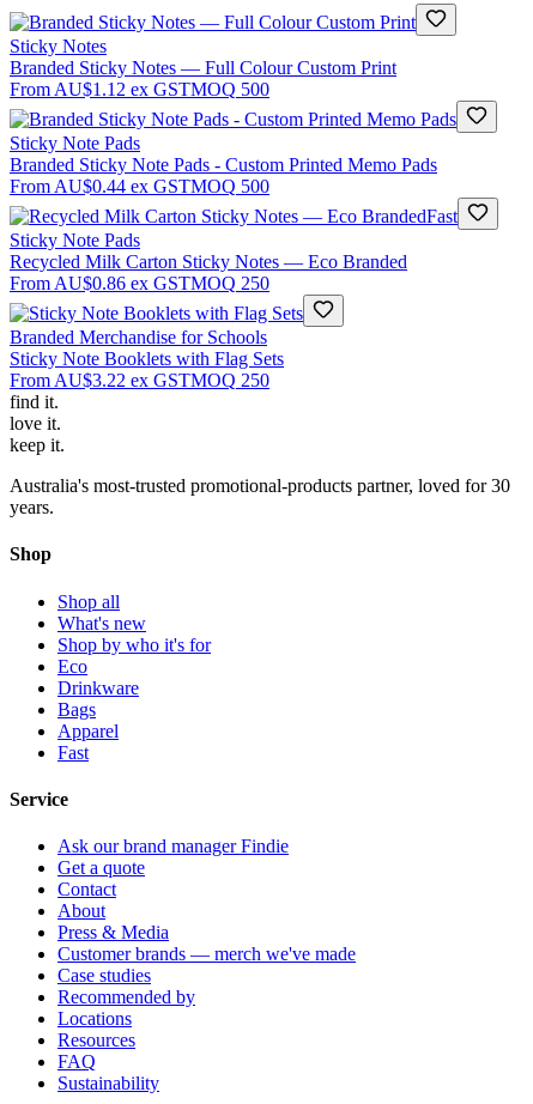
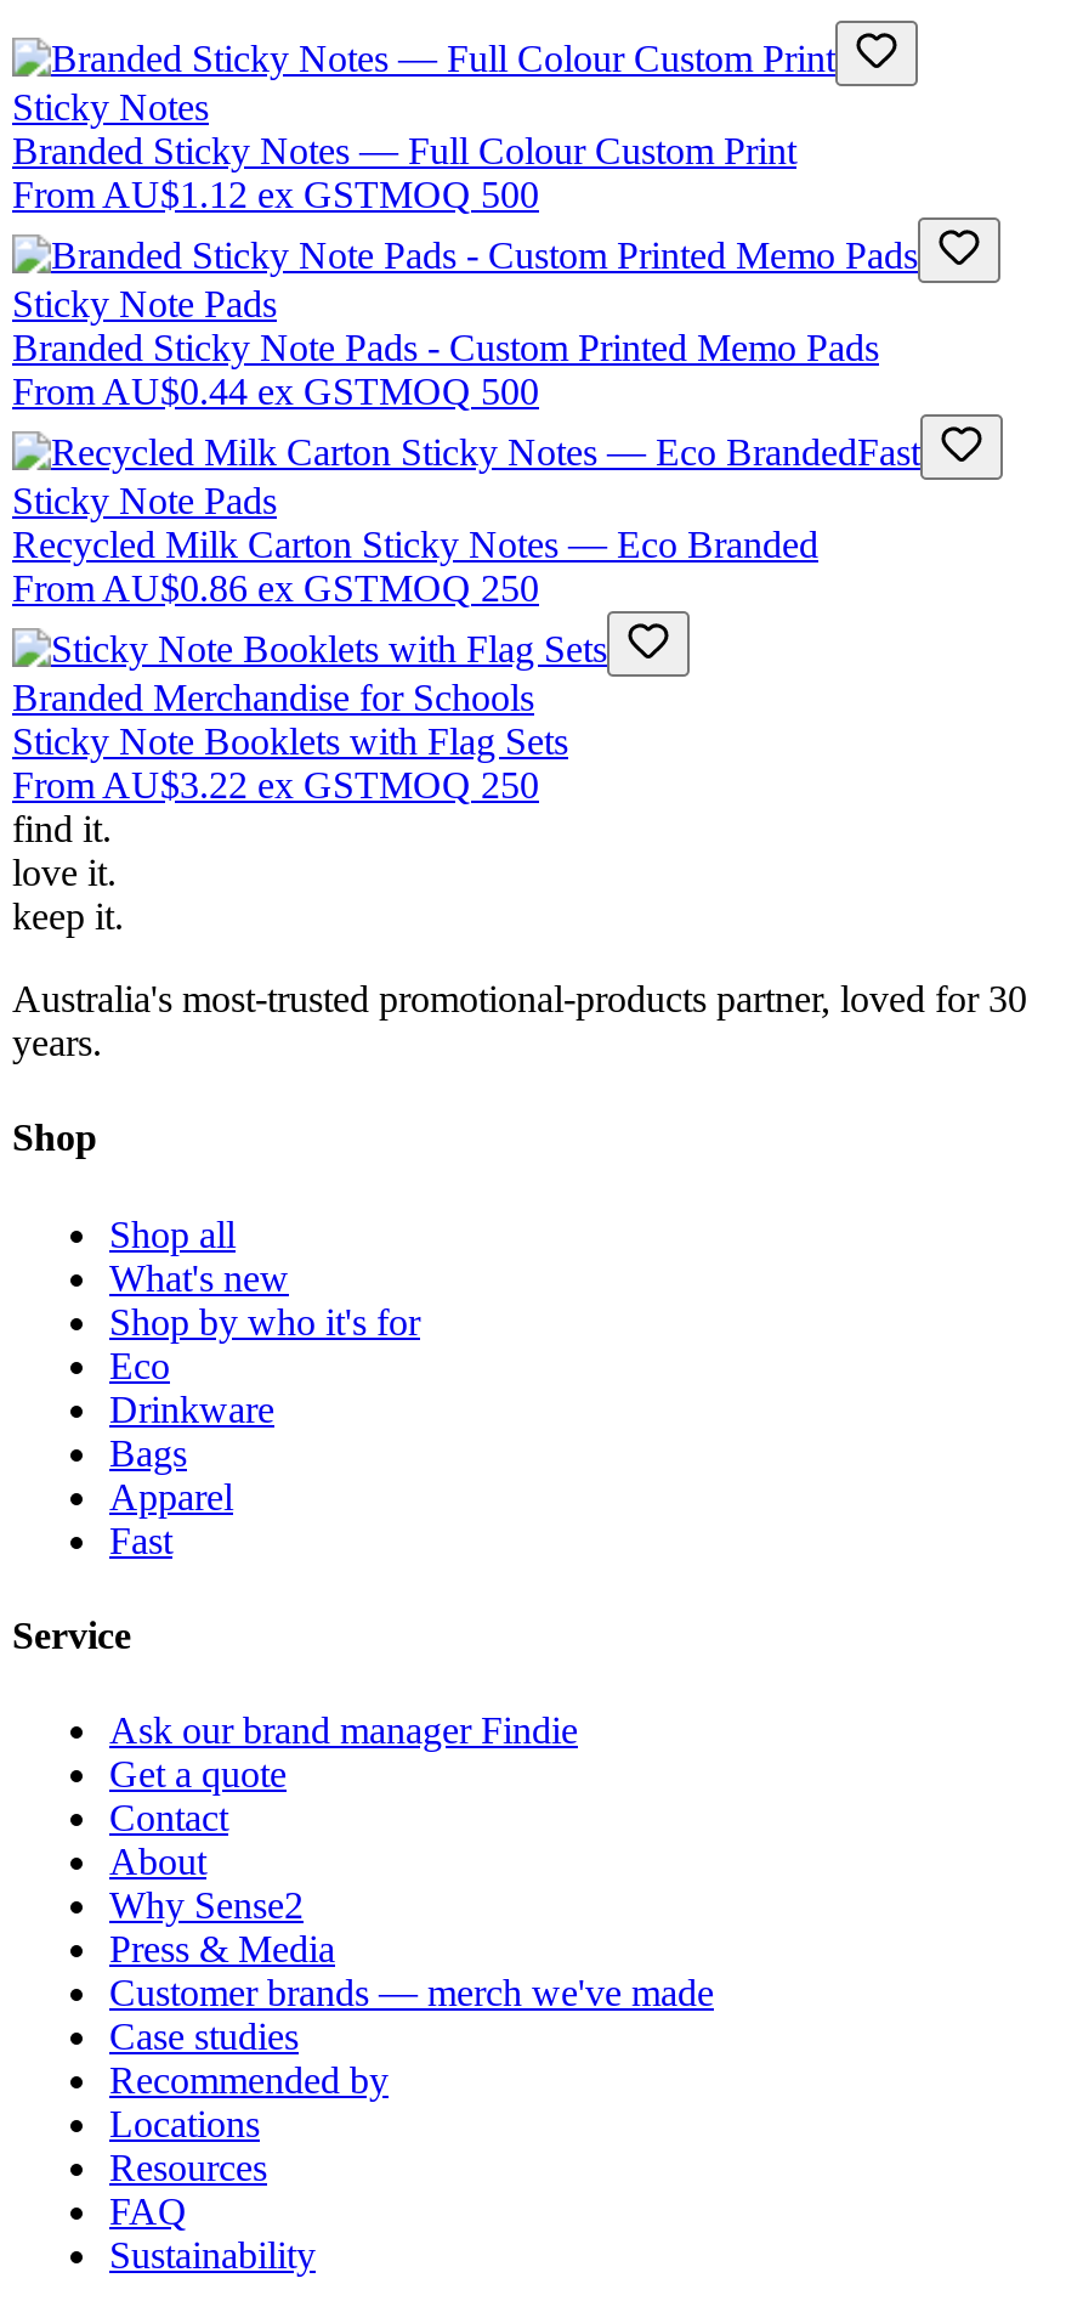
none -> [109,1885,304,1926] Why Sense2

